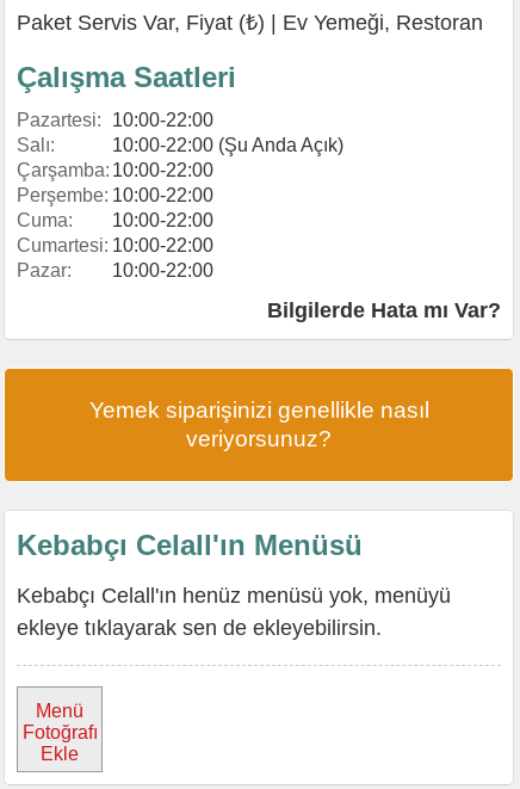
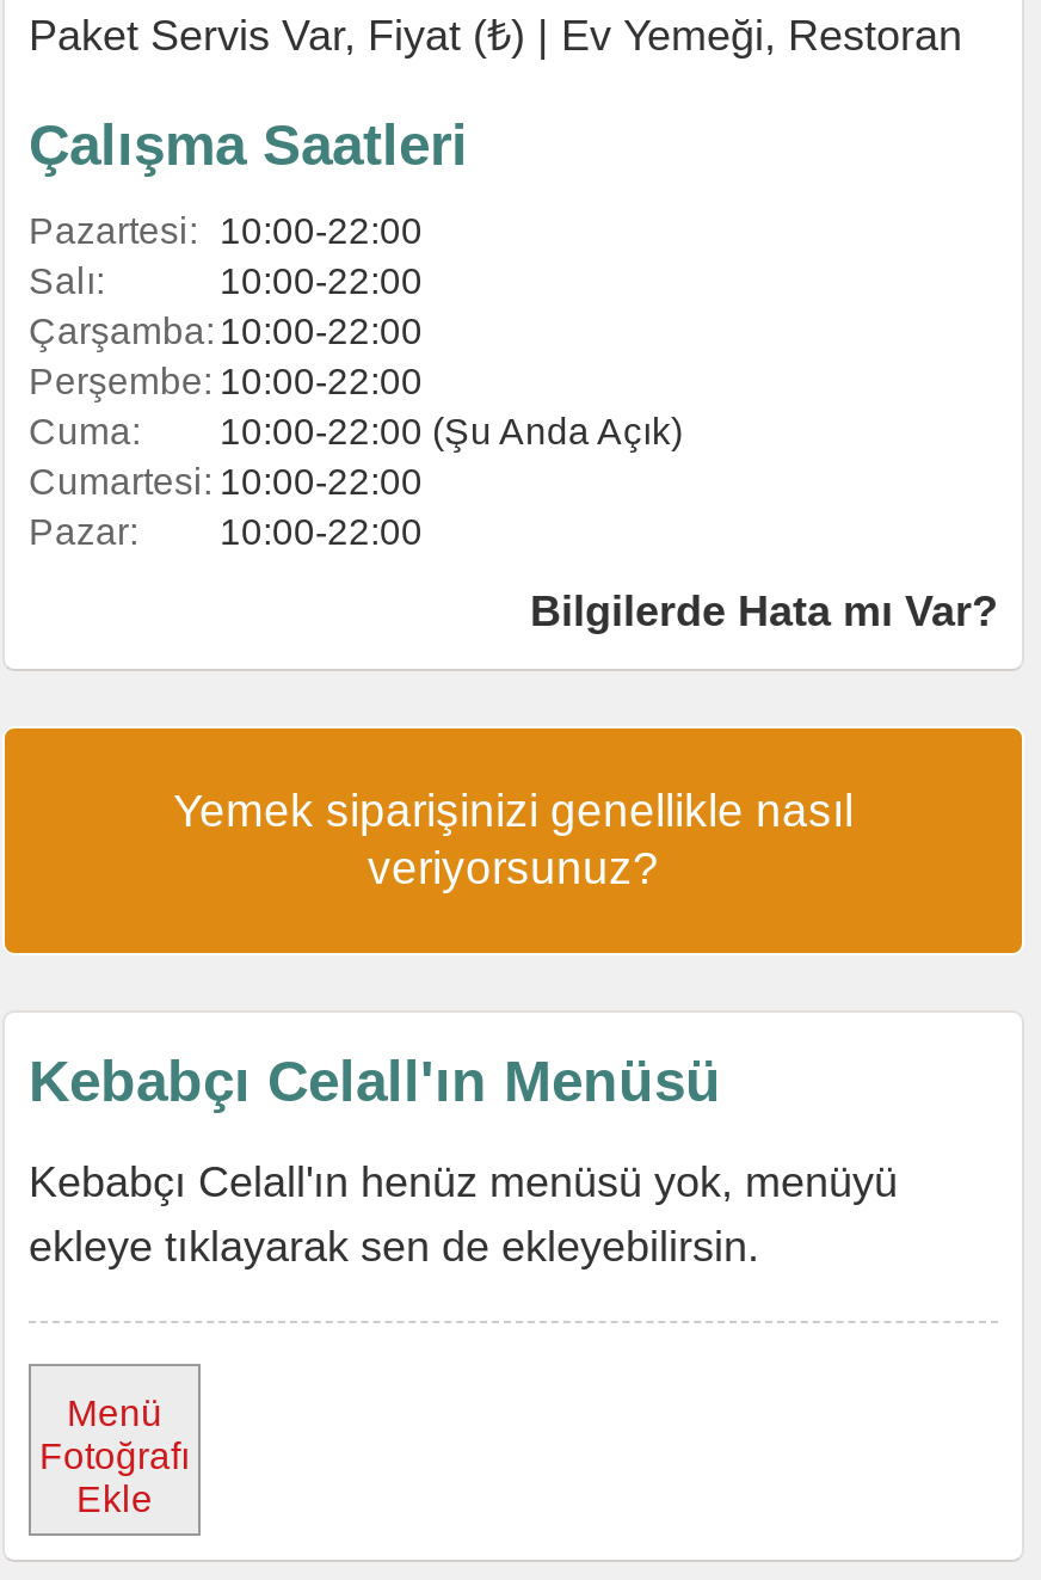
[112,135,343,155] 10:00-22:00 (Şu Anda Açık) -> [220,260,423,301] 10:00-22:00
[17,210,213,230] Cuma: 10:00-22:00 -> [29,411,683,451] Cuma: 10:00-22:00 (Şu Anda Açık)

